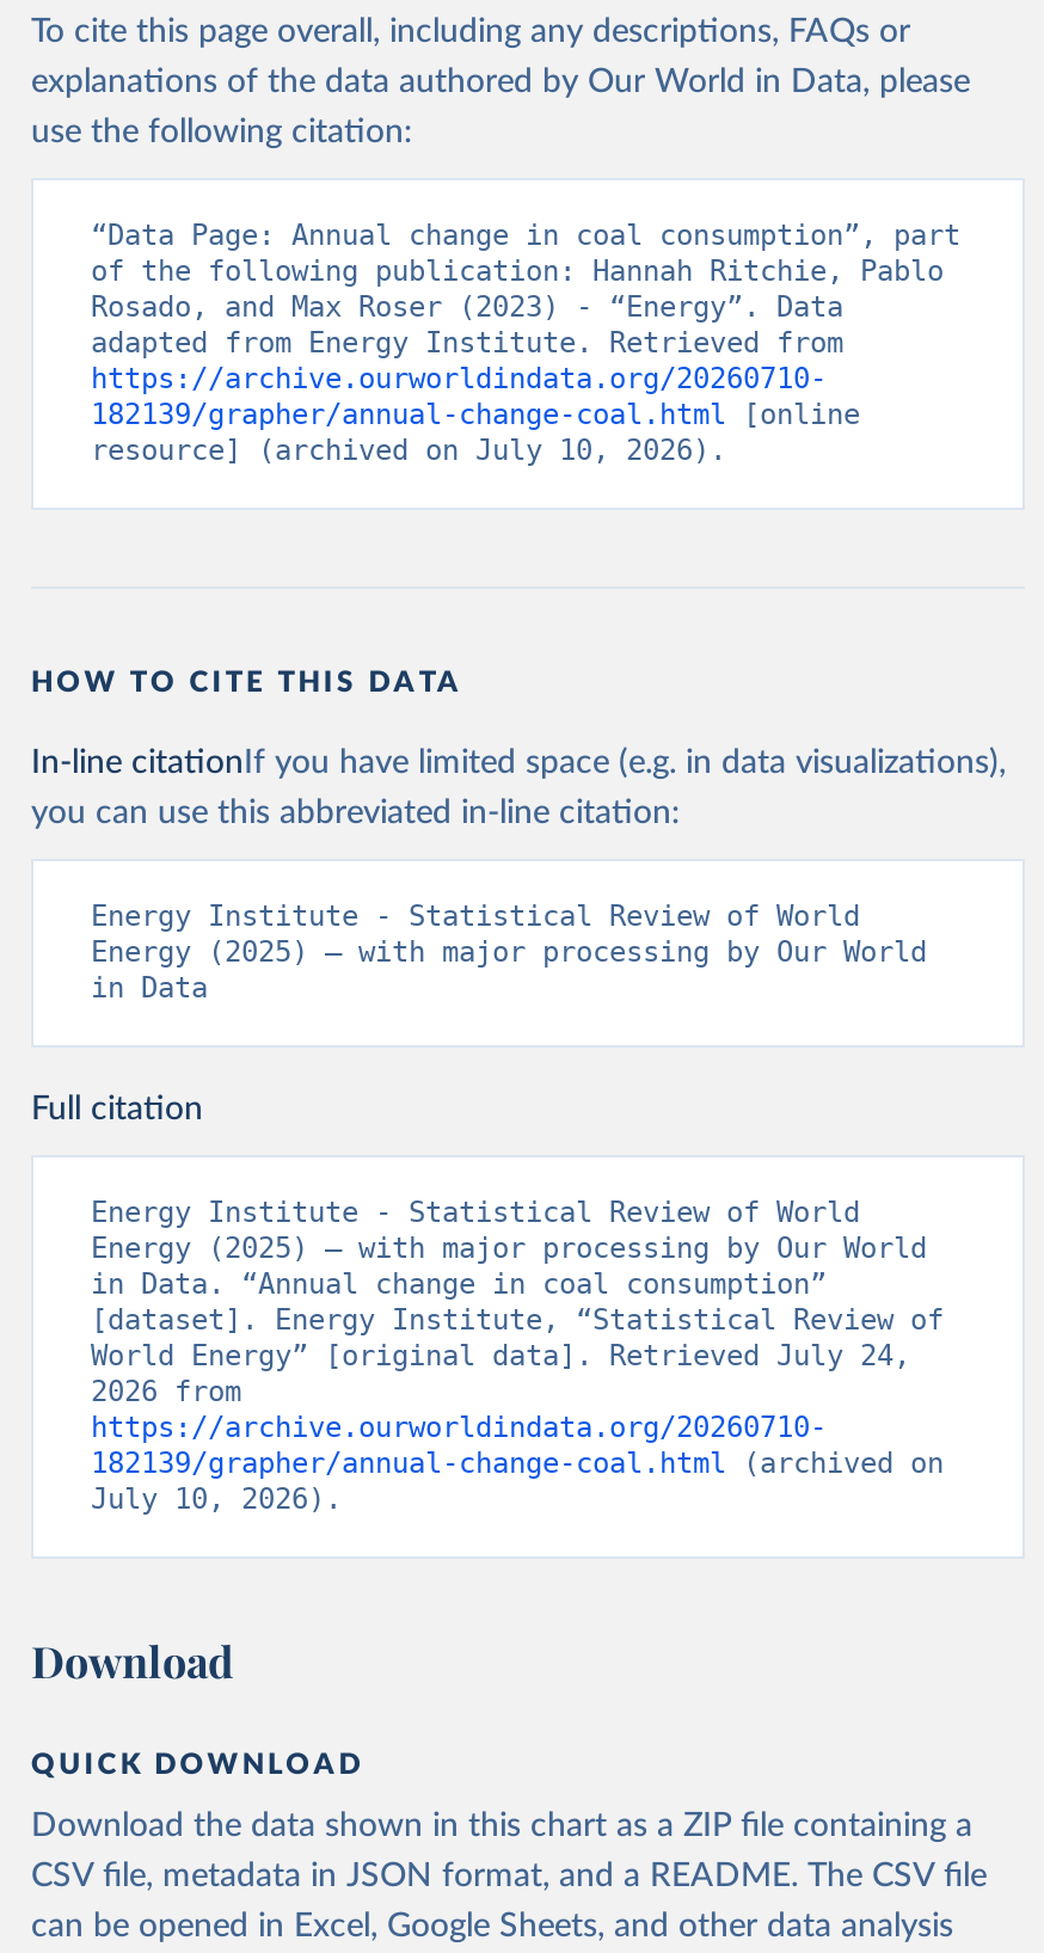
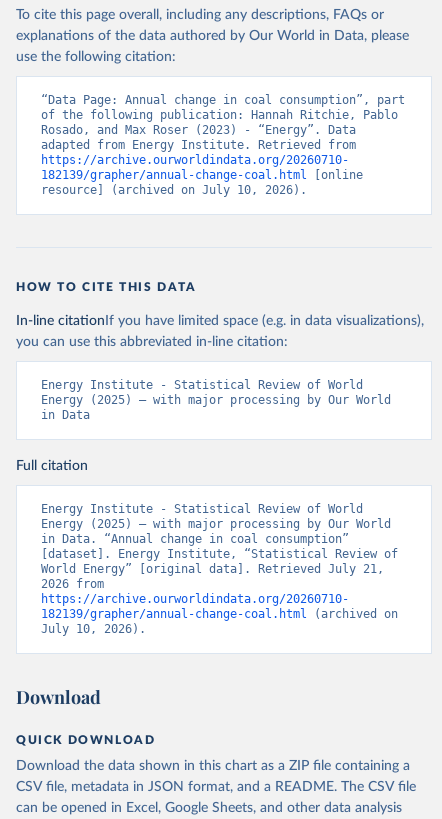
[91,1338,910,1372] World Energy” [original data]. Retrieved July 24, -> [41,562,384,576] World Energy” [original data]. Retrieved July 21,

